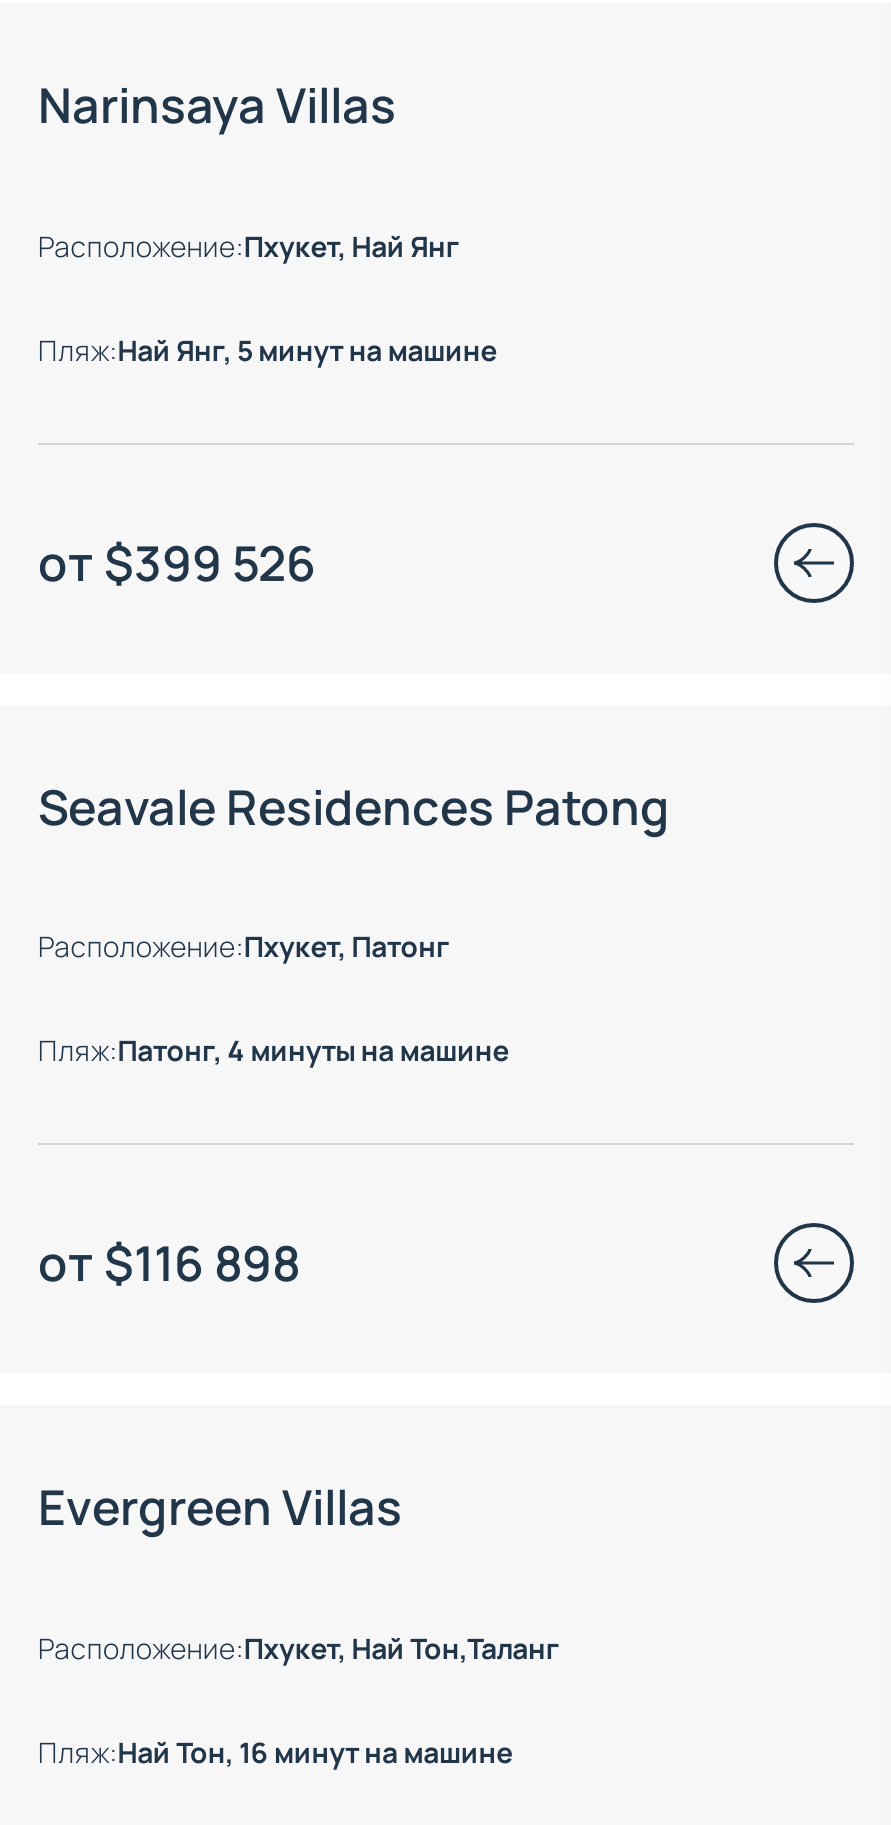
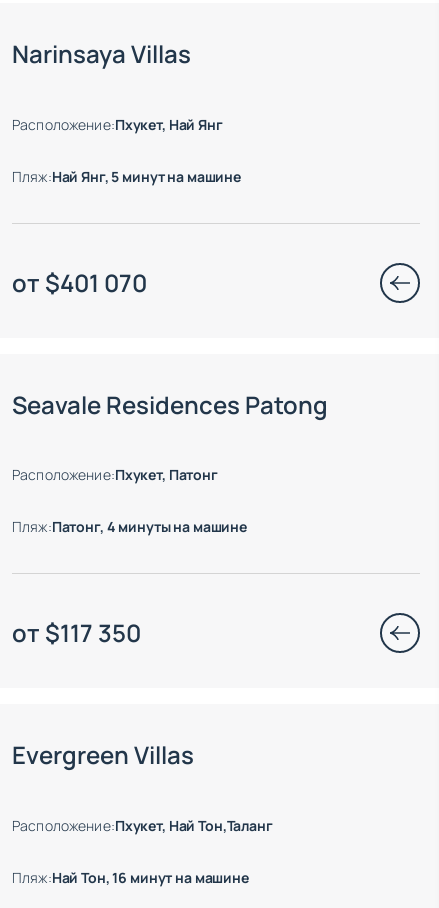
[38,528,316,594] от $399 526 -> [12,266,147,299] от $401 070
[38,1230,300,1296] от $116 898 -> [12,616,141,649] от $117 350

